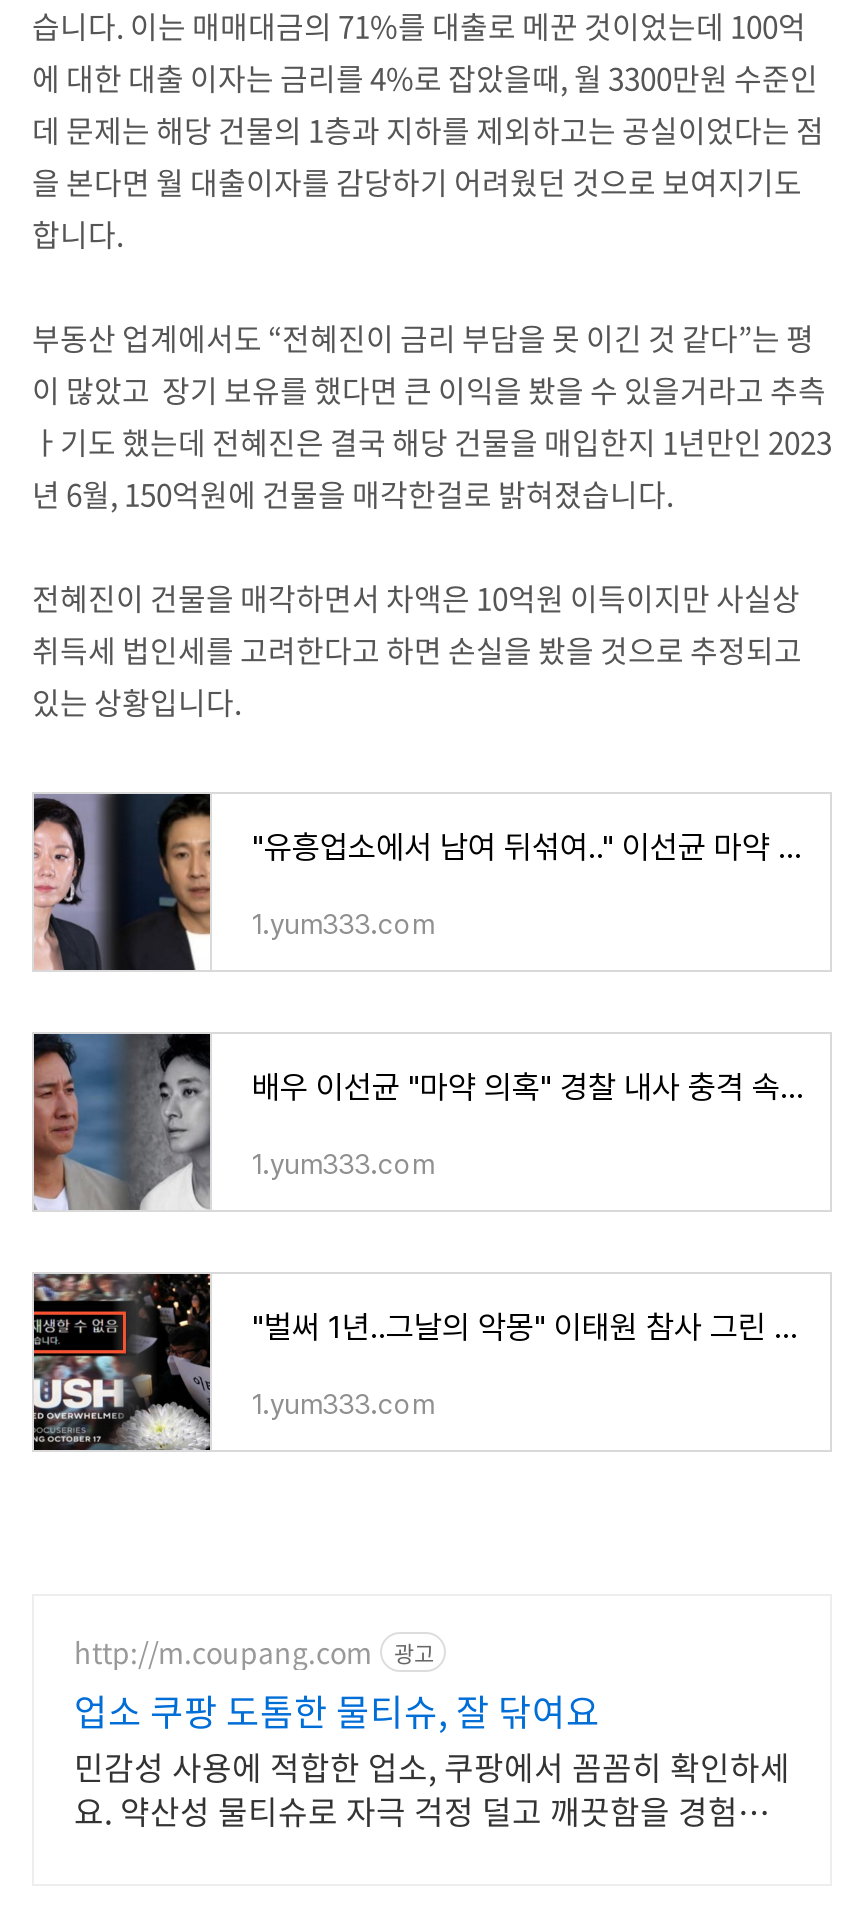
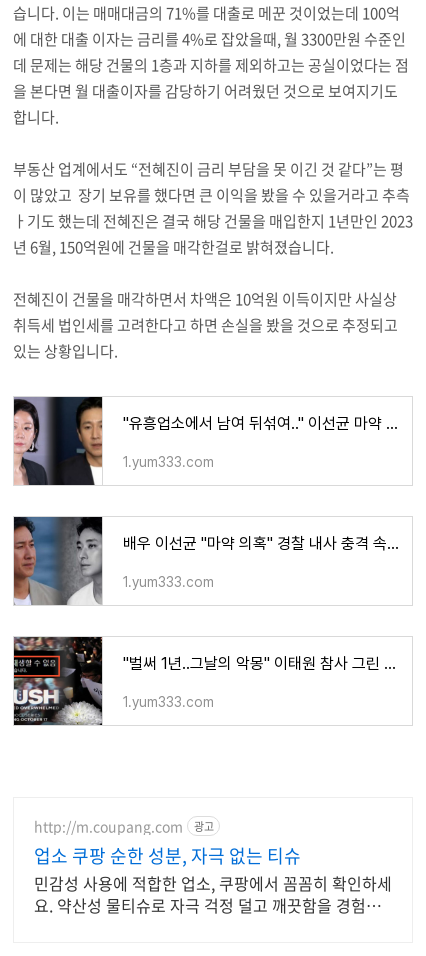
[74,1685,600,1739] 업소 쿠팡 도톰한 물티슈, 잘 닦여요 -> [34,842,301,869] 업소 쿠팡 순한 성분, 자극 없는 티슈

